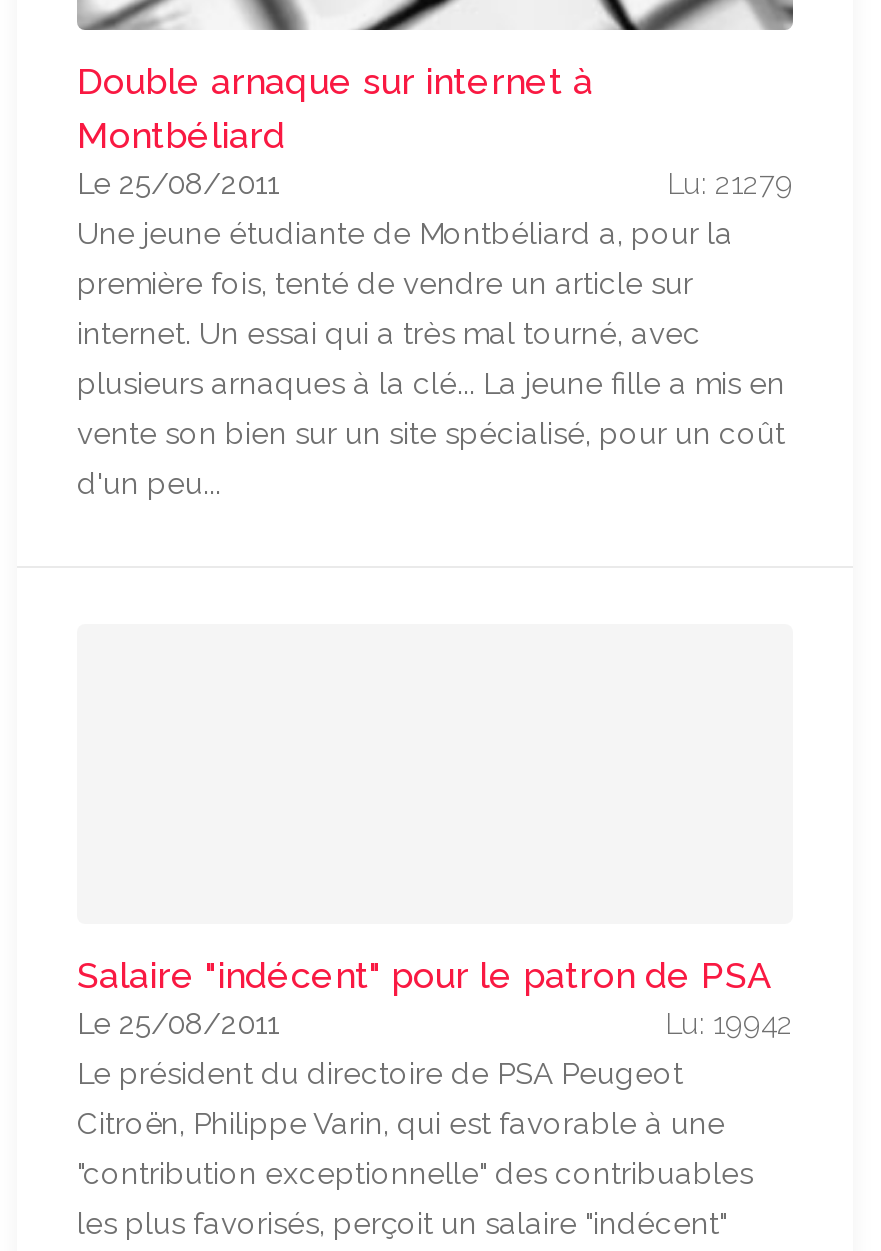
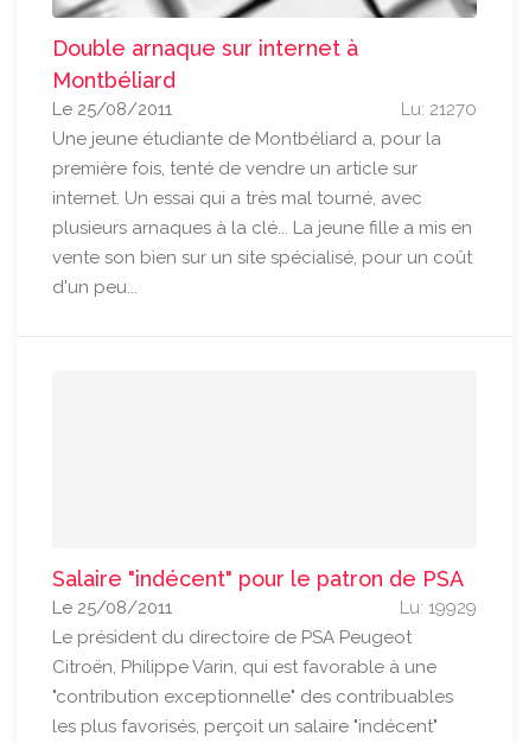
[667,166,793,202] Lu: 21279 -> [401,99,477,120] Lu: 21270
[665,1006,793,1042] Lu: 19942 -> [400,597,477,618] Lu: 19929

